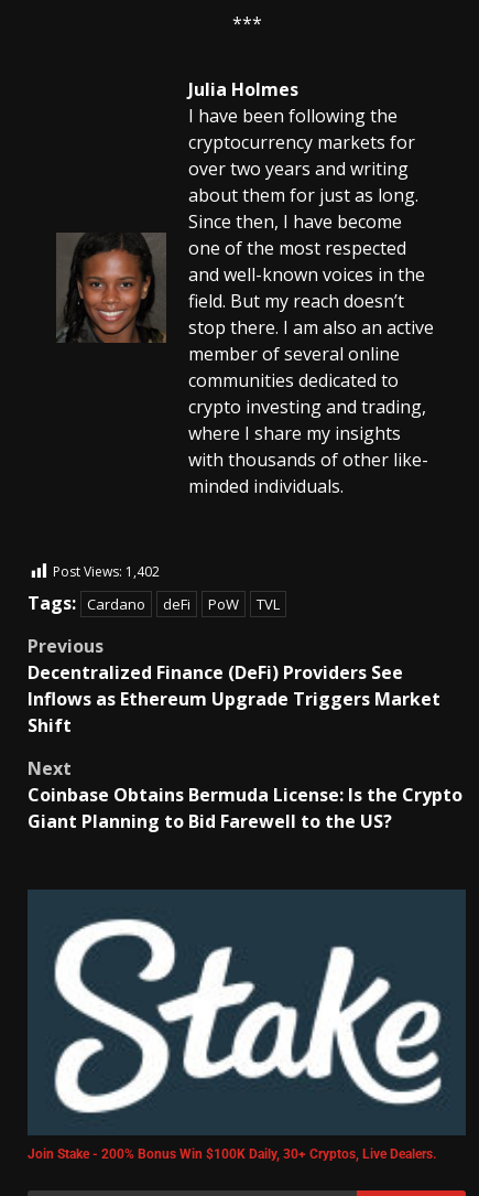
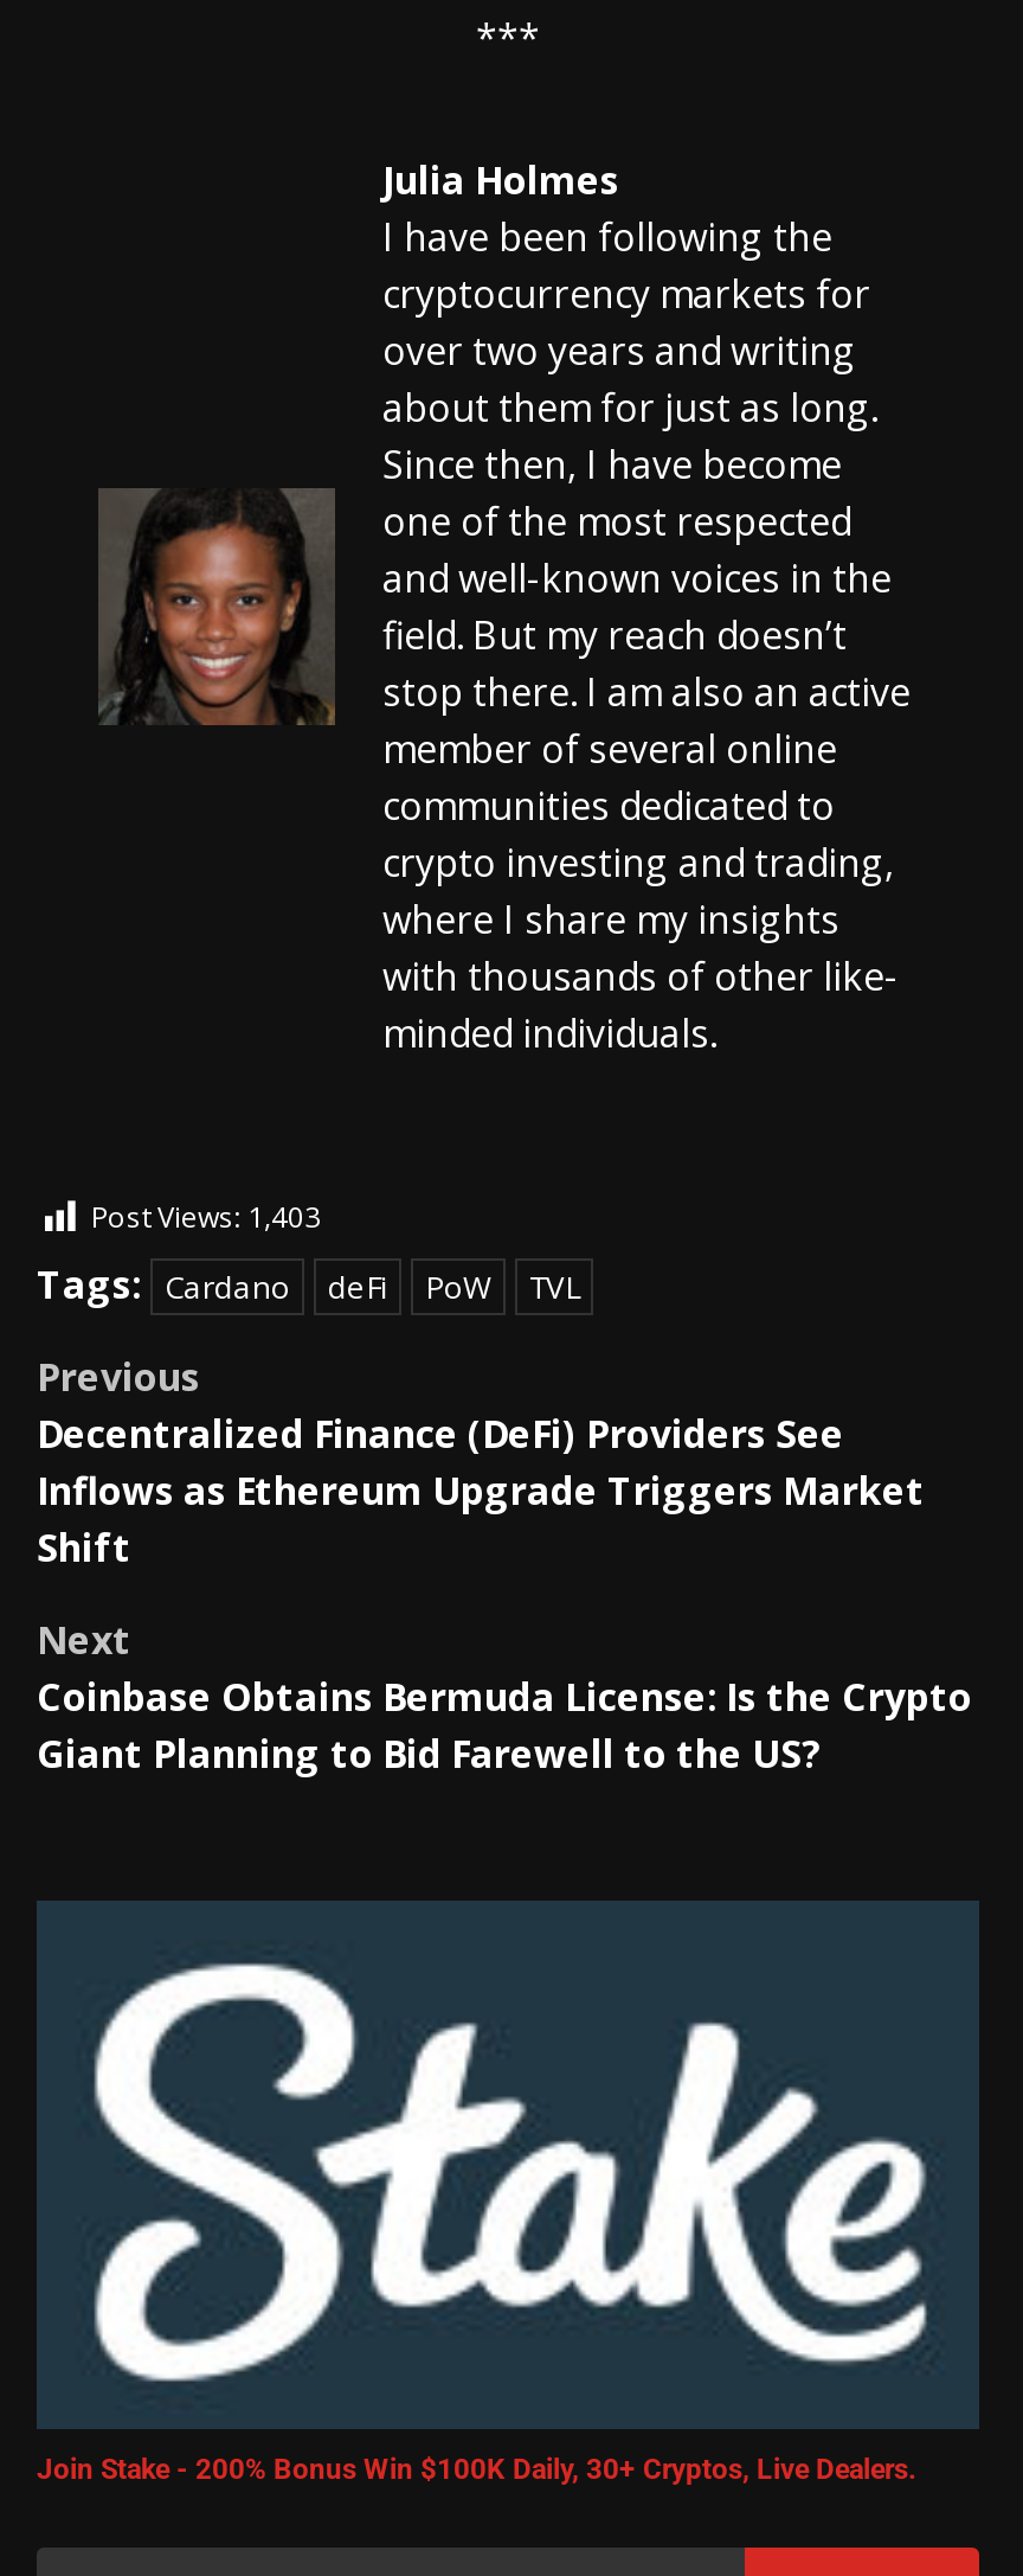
[53,562,160,581] Post Views: 1,402 -> [91,1199,321,1239] Post Views: 1,403

